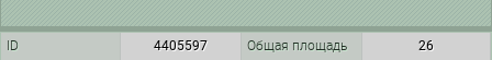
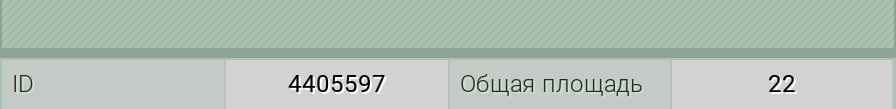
[418,38,434,53] 26 -> [768,70,796,98] 22

